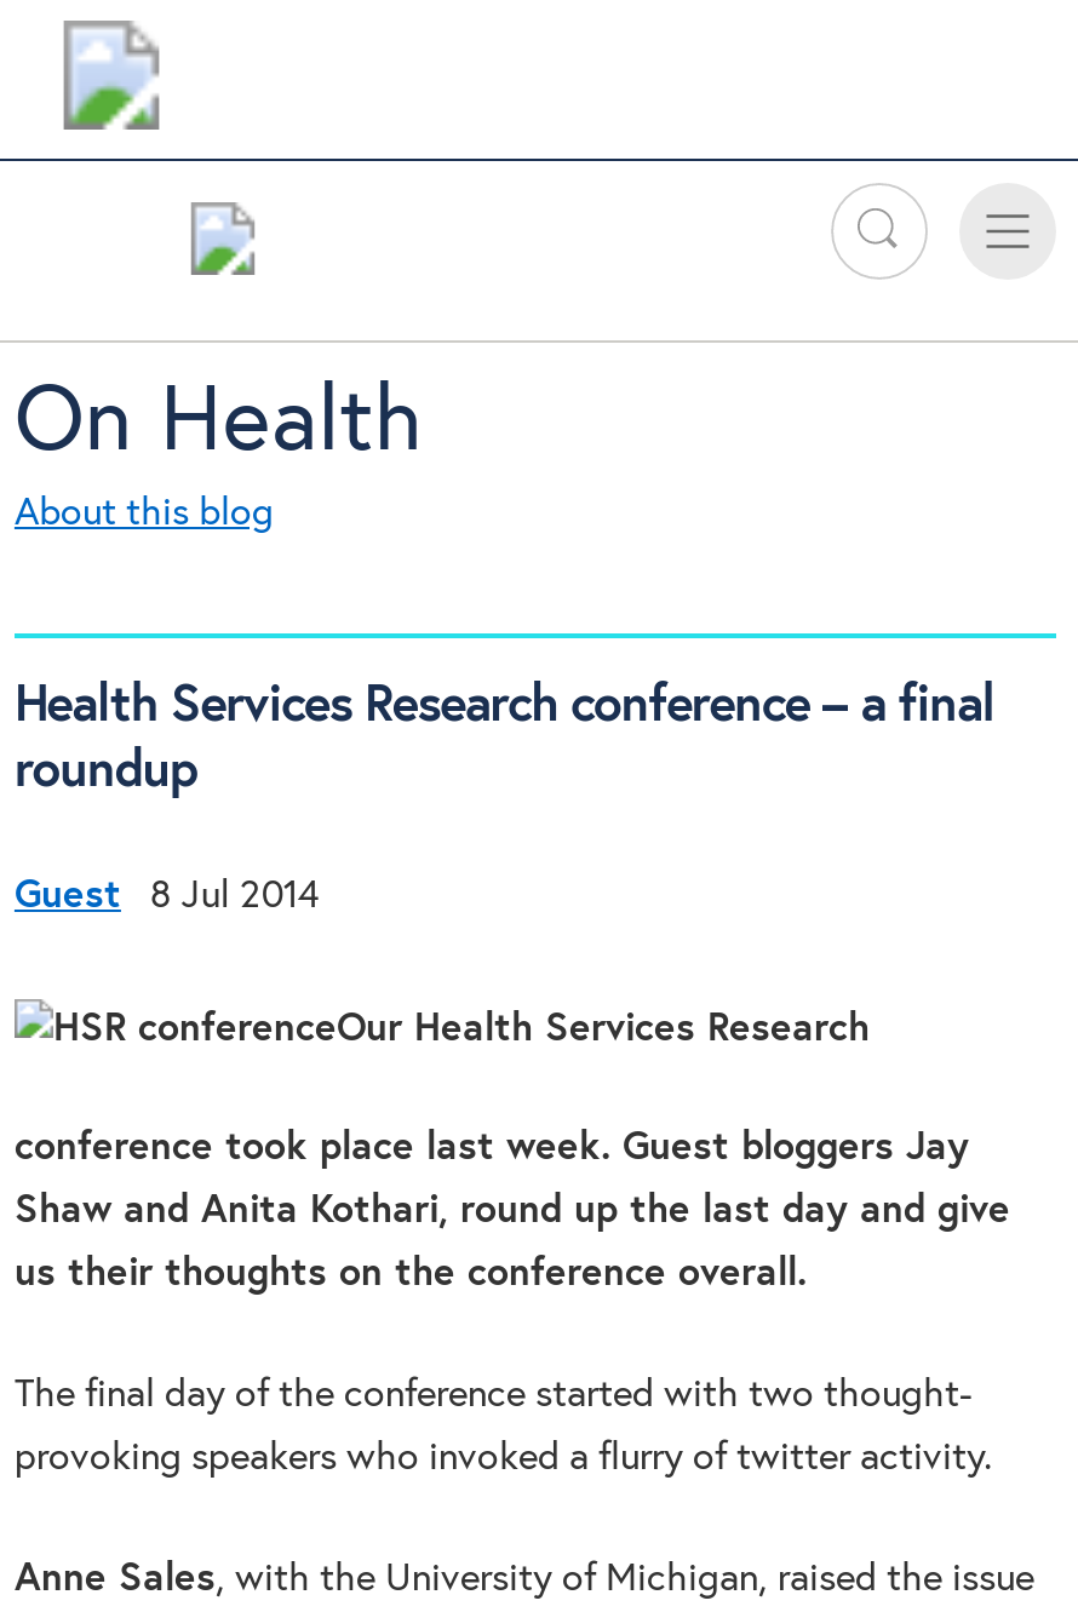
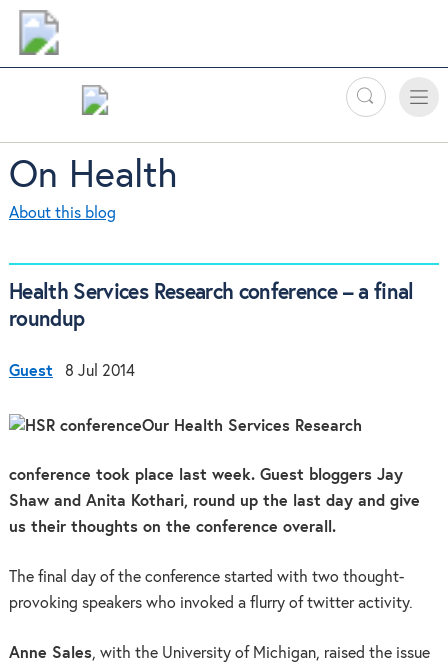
[39,18,162,132] [image] -> [18,9,69,56] [image]

